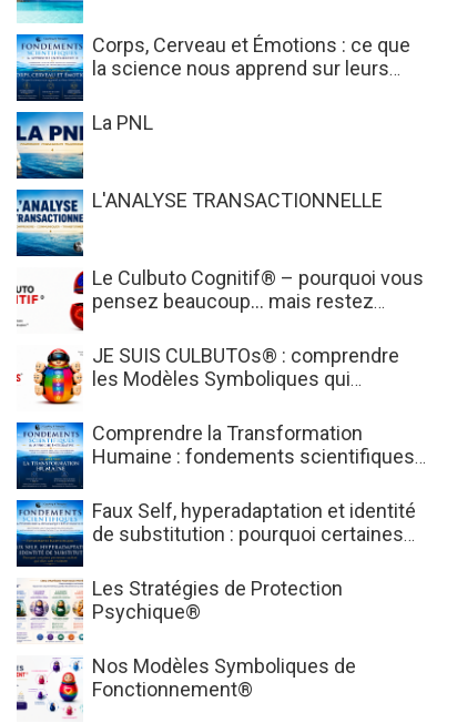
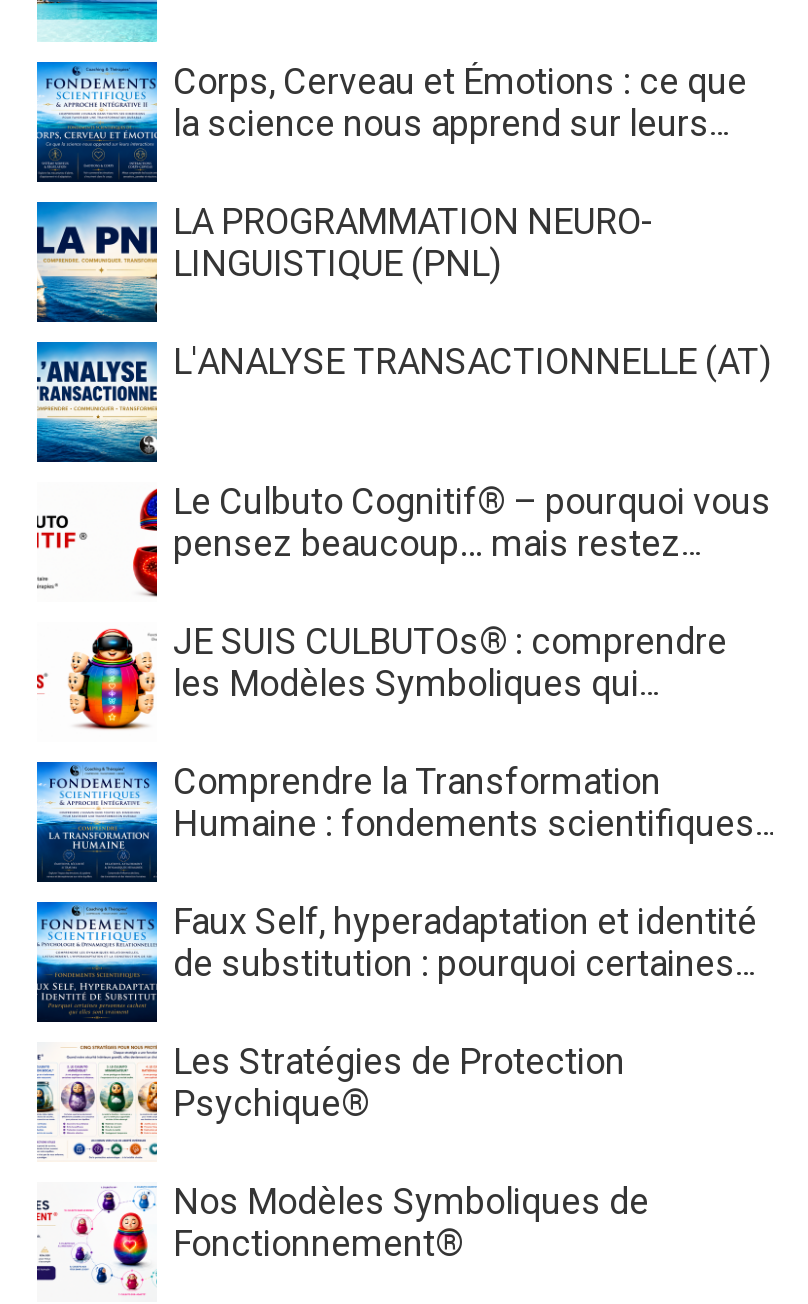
[92,110,153,134] La PNL -> [173,199,653,283] LA PROGRAMMATION NEURO- | LINGUISTIQUE (PNL)
[92,188,383,211] L'ANALYSE TRANSACTIONNELLE -> [173,339,771,381] L'ANALYSE TRANSACTIONNELLE (AT)

